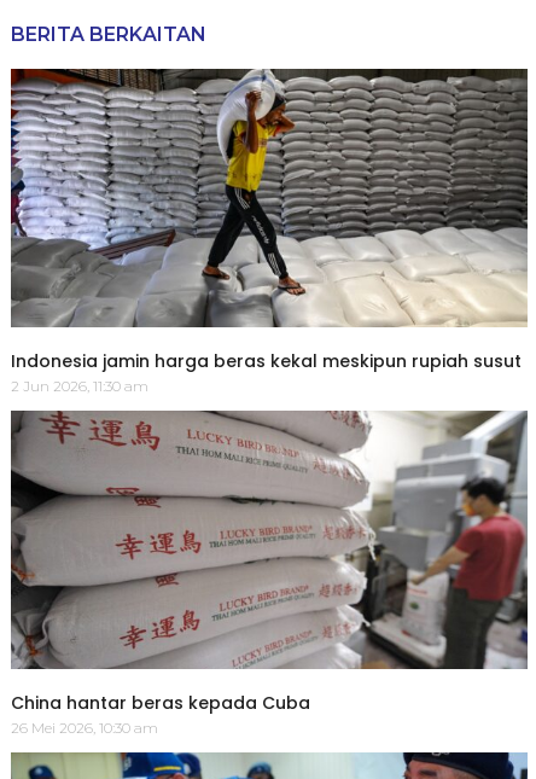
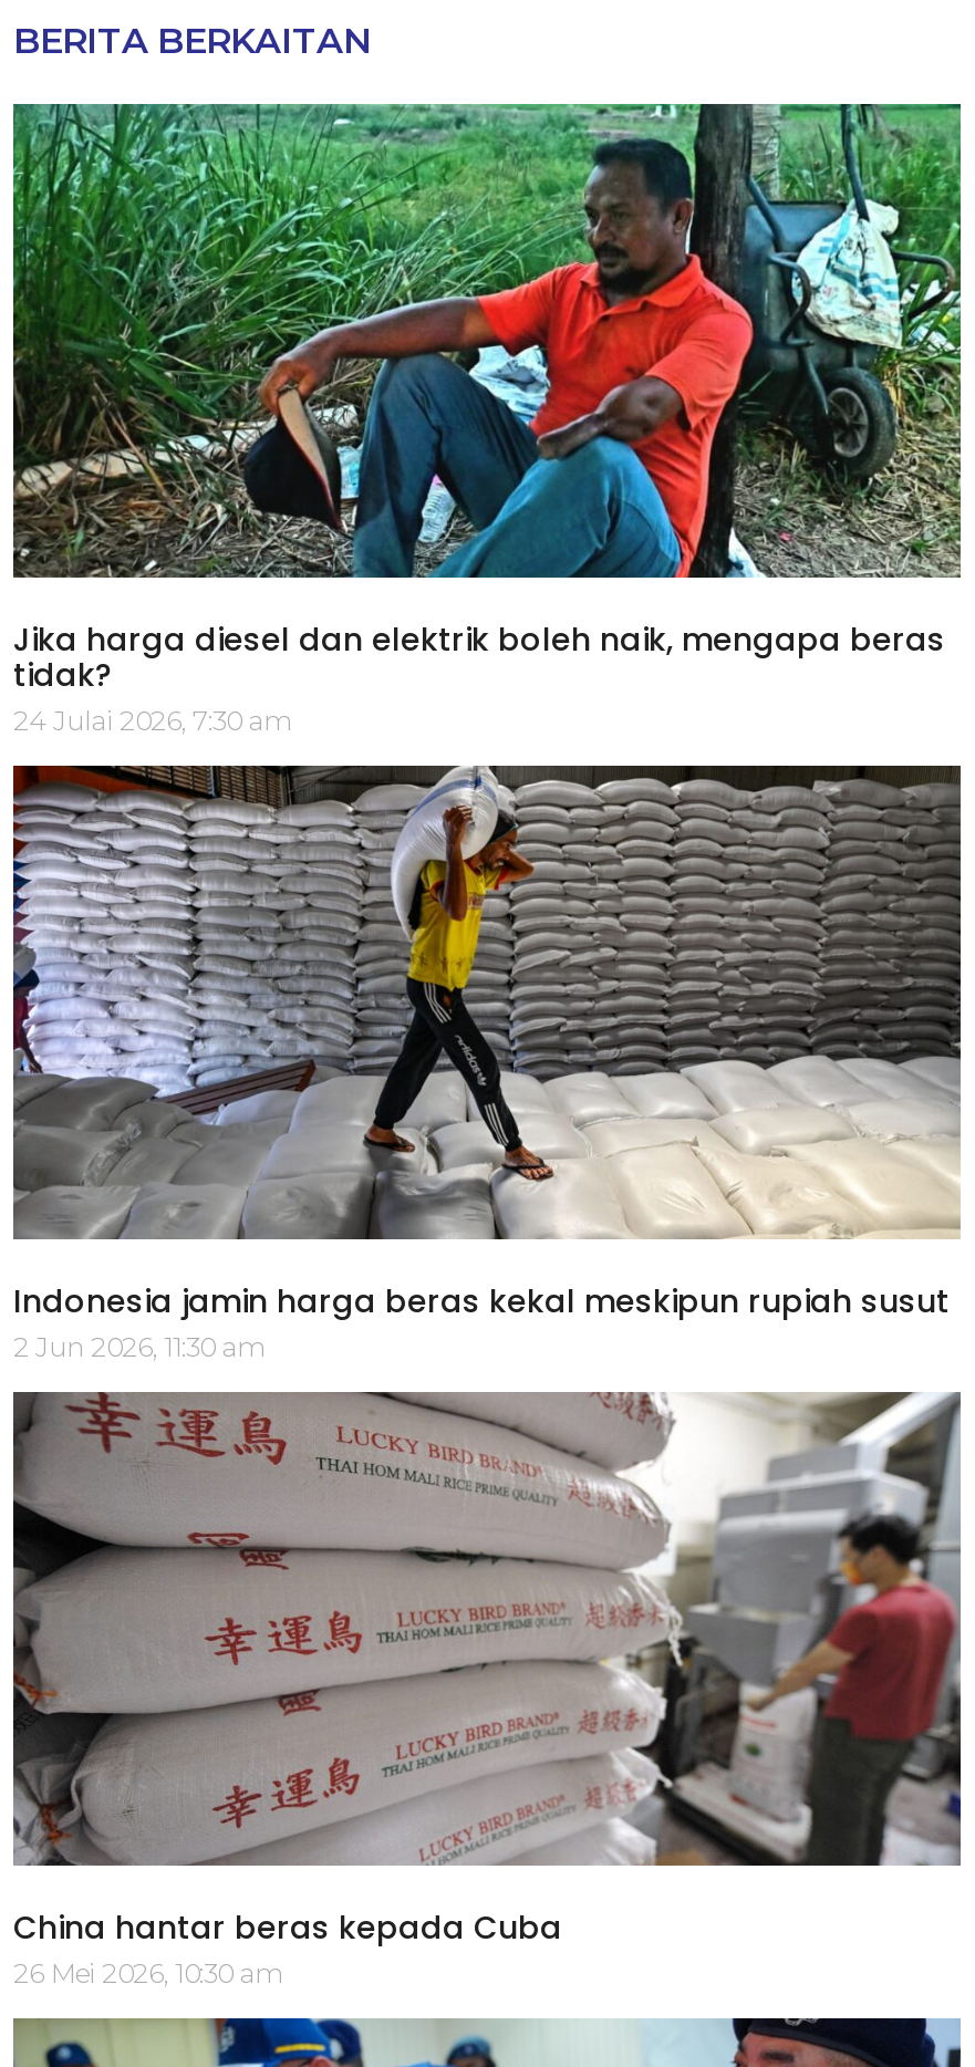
none -> [11,102,963,738] [image] | Jika harga diesel dan elektrik boleh naik, mengapa beras | tidak? | 24 Julai 2026, 7:30 am

